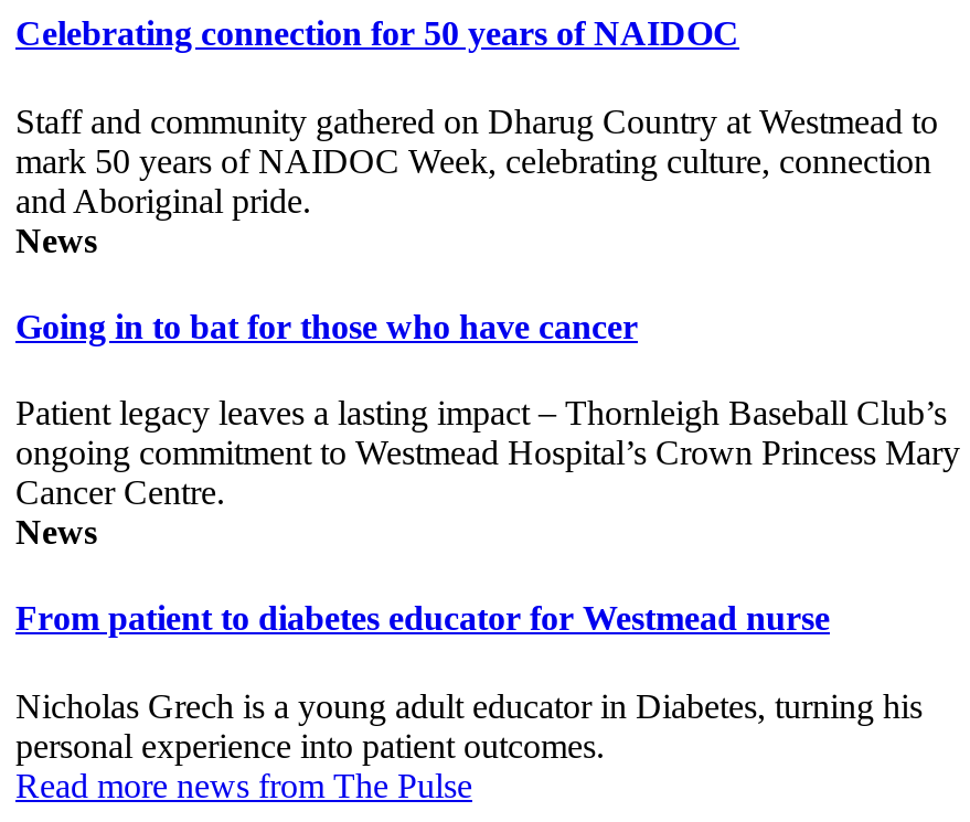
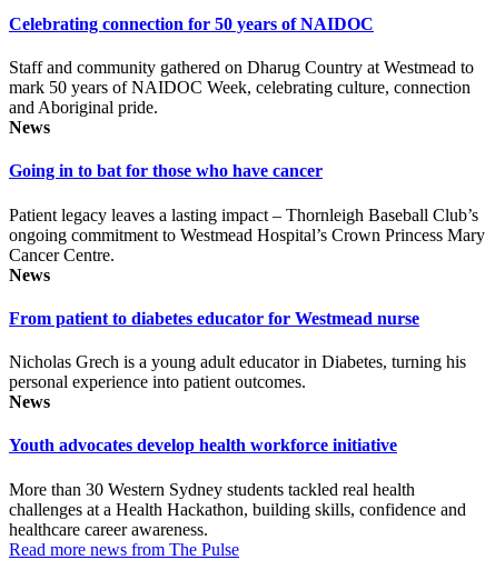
none -> [9,392,466,538] News | Youth advocates develop health workforce initiative | More than 30 Western Sydney students tackled real health | challenges at a Health Hackathon, building skills, confidence and | healthcare career awareness.

